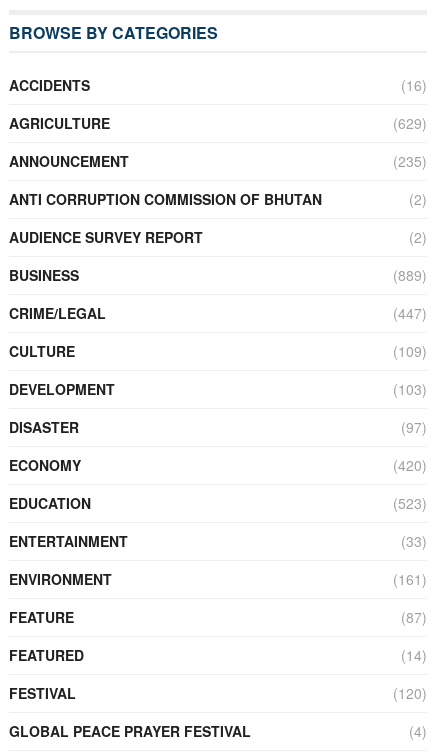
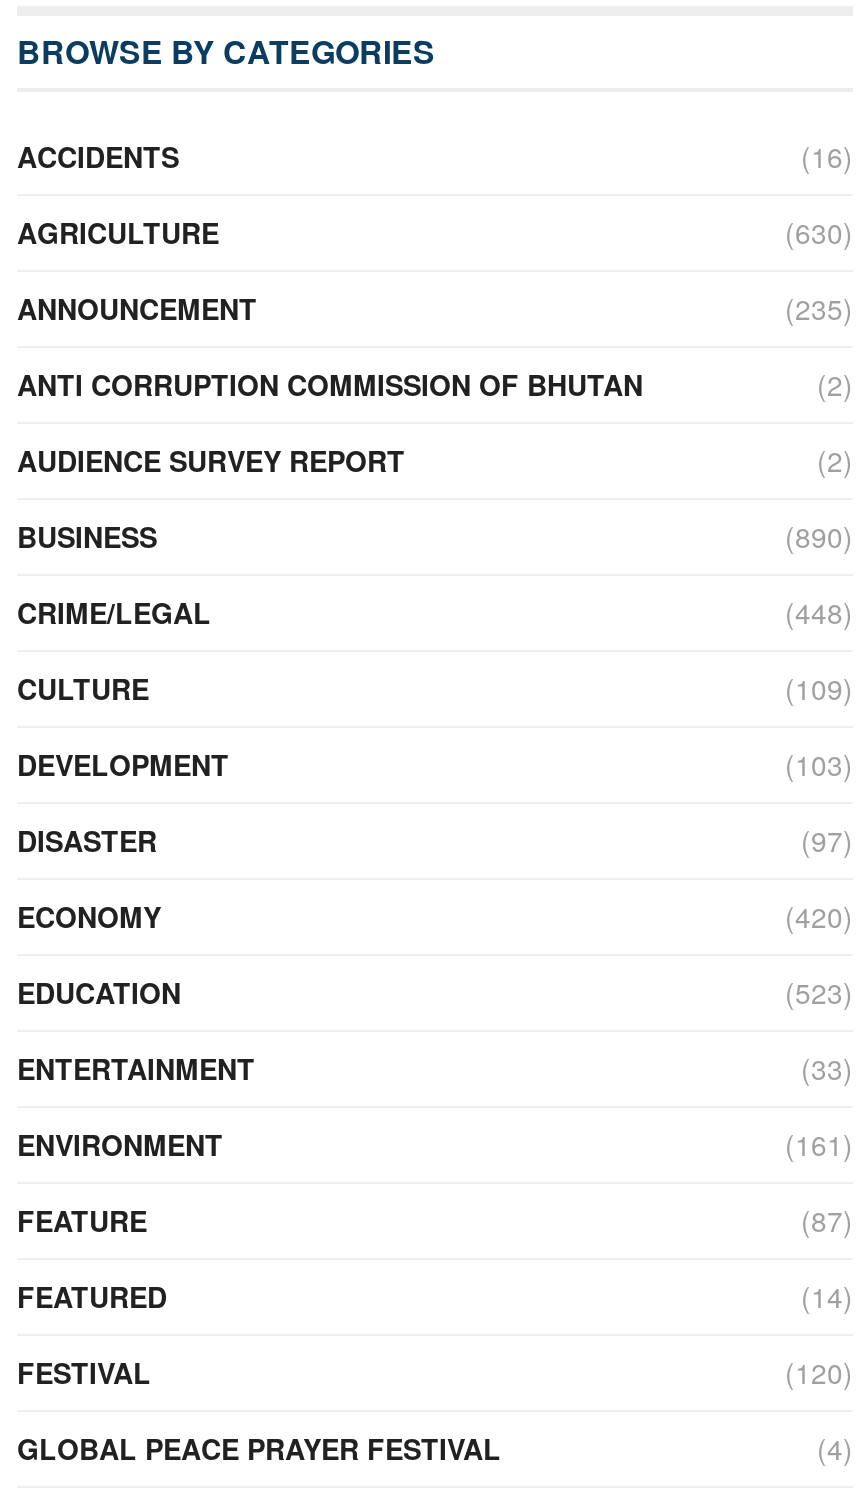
[393,113,427,133] (629) -> [785,212,853,252] (630)
[393,265,427,285] (889) -> [785,516,853,556] (890)
[393,303,427,323] (447) -> [785,592,853,632] (448)

